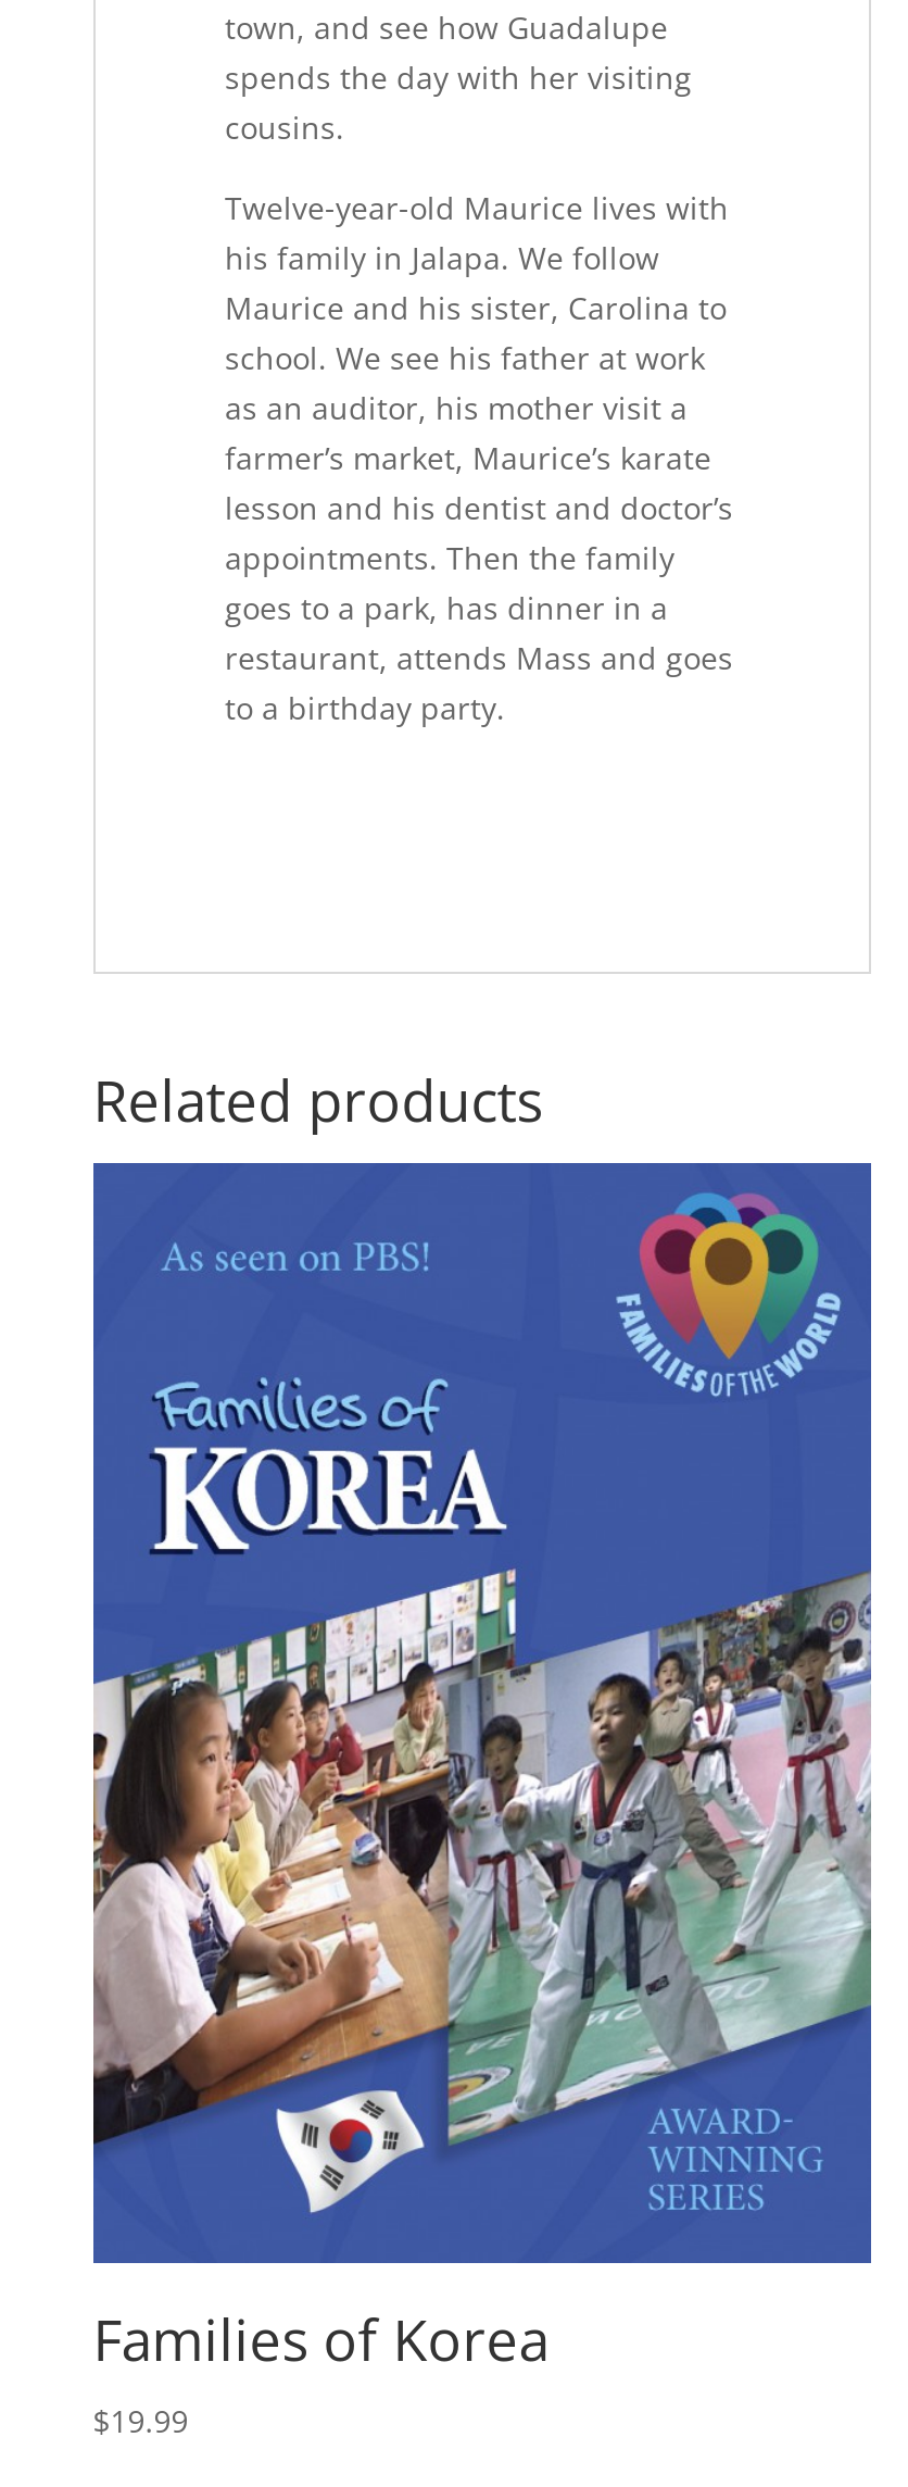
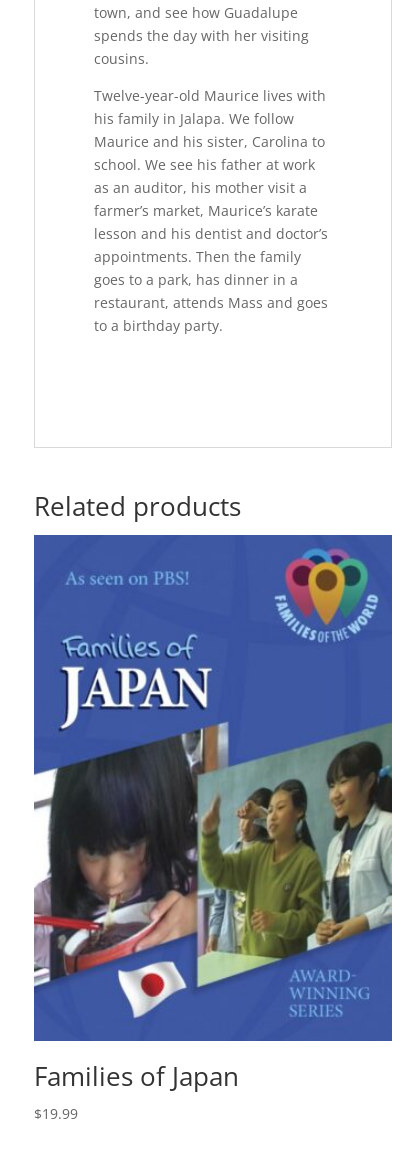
[91,1446,871,2191] [image] -> [33,666,393,1007] [image]
[93,2300,549,2379] Families of Korea -> [34,1058,239,1094] Families of Japan

